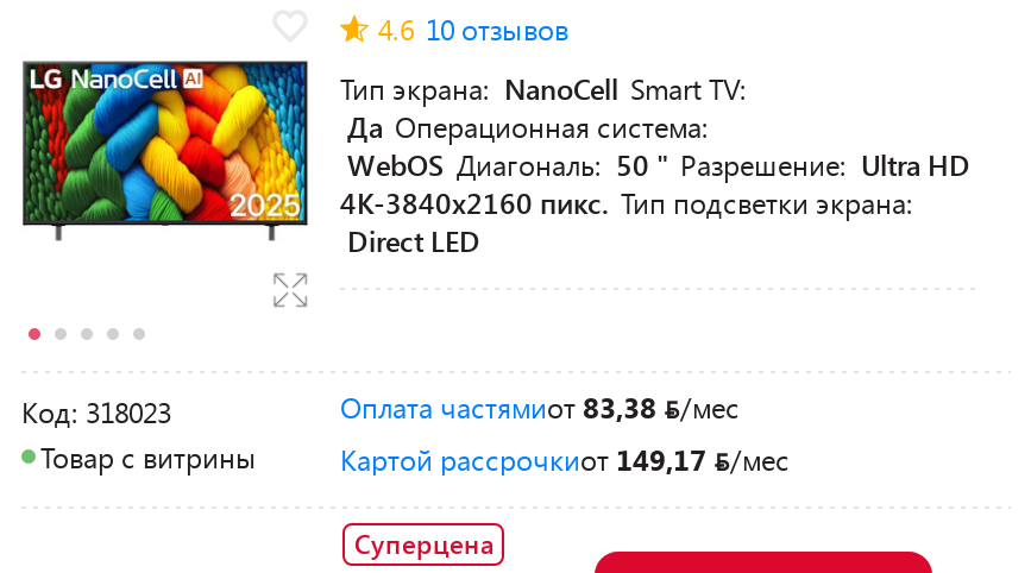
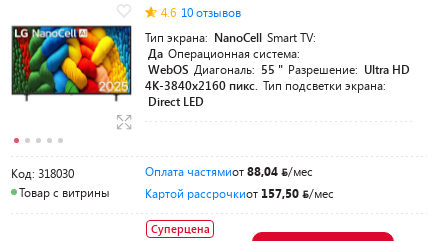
[347,146,970,184] WebOS Диагональ: 50 " Разрешение: Ultra HD -> [148,61,410,77] WebOS Диагональ: 55 " Разрешение: Ultra HD
[21,393,171,431] Код: 318023 -> [11,165,74,181] Код: 318030
[340,388,656,426] Оплата частямиот 83,38 -> [145,163,278,179] Оплата частямиот 88,04
[340,441,706,479] Картой рассрочкиот 149,17 -> [145,185,299,201] Картой рассрочкиот 157,50

